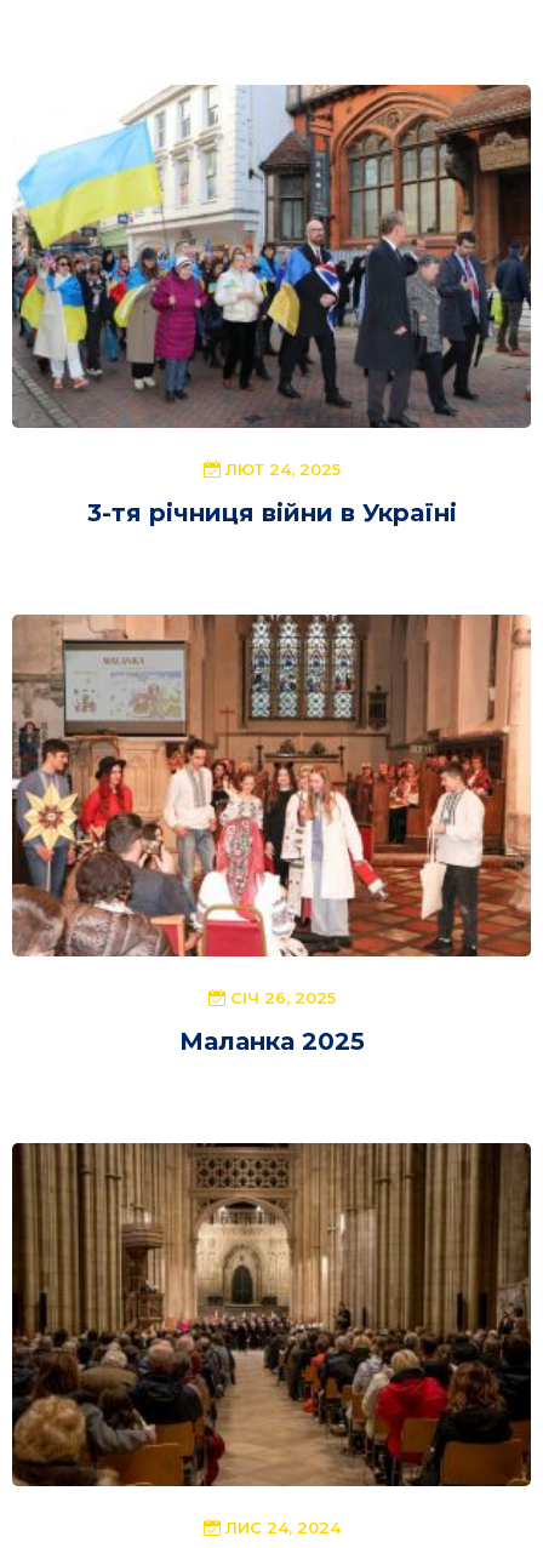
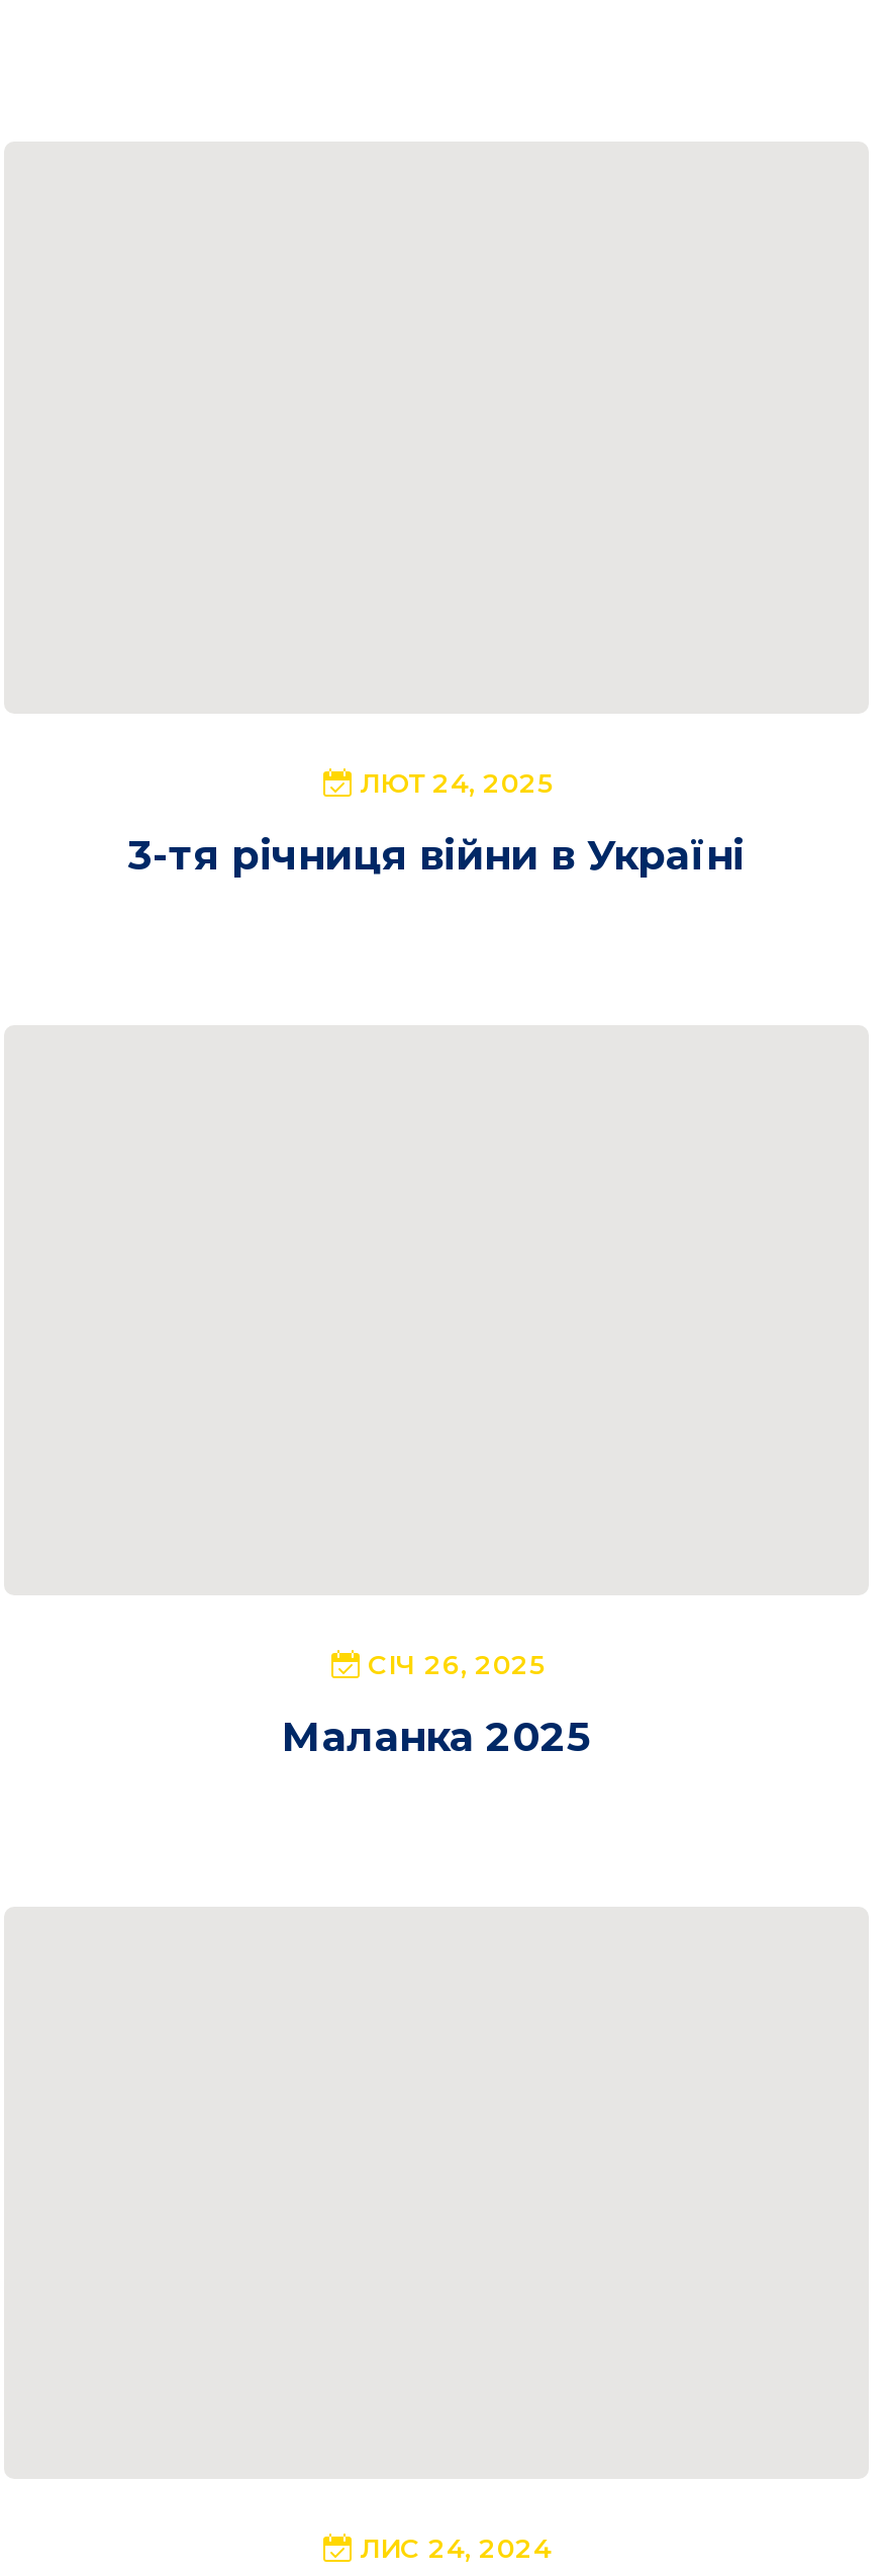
[11,84,532,429] [image] -> none
[11,613,532,958] [image] -> none
[11,1142,532,1487] [image] -> none

